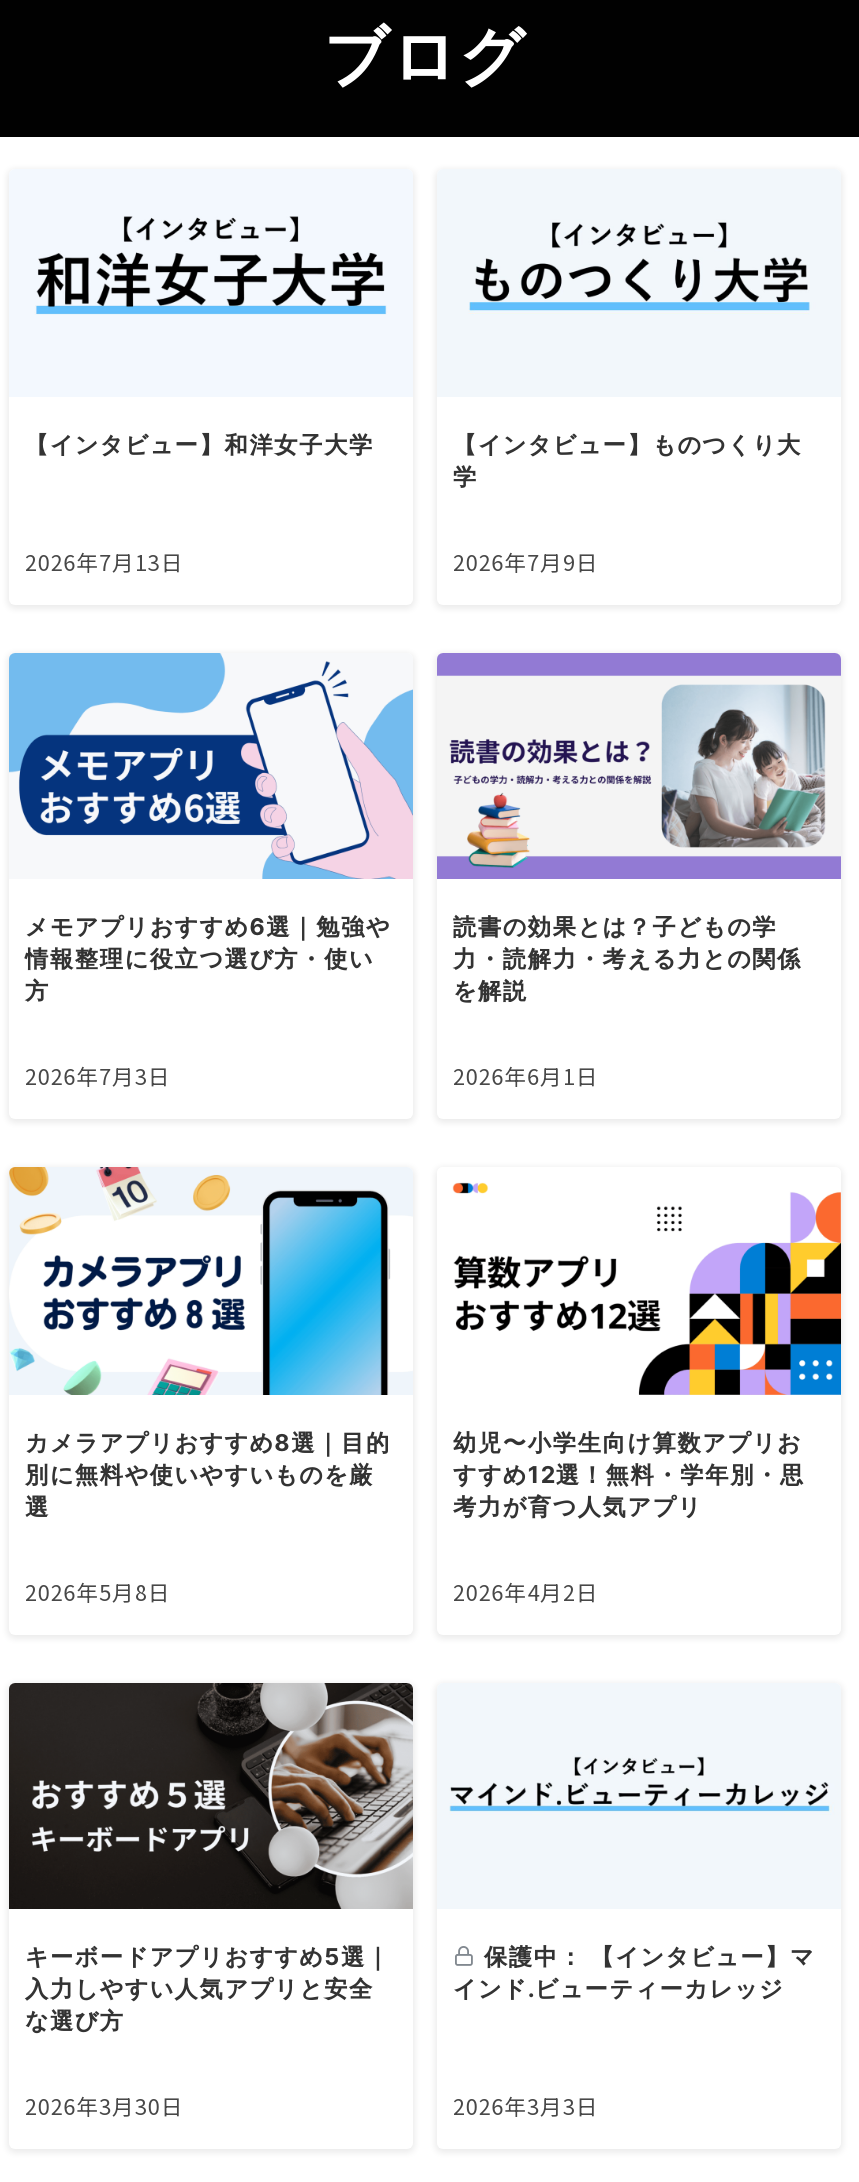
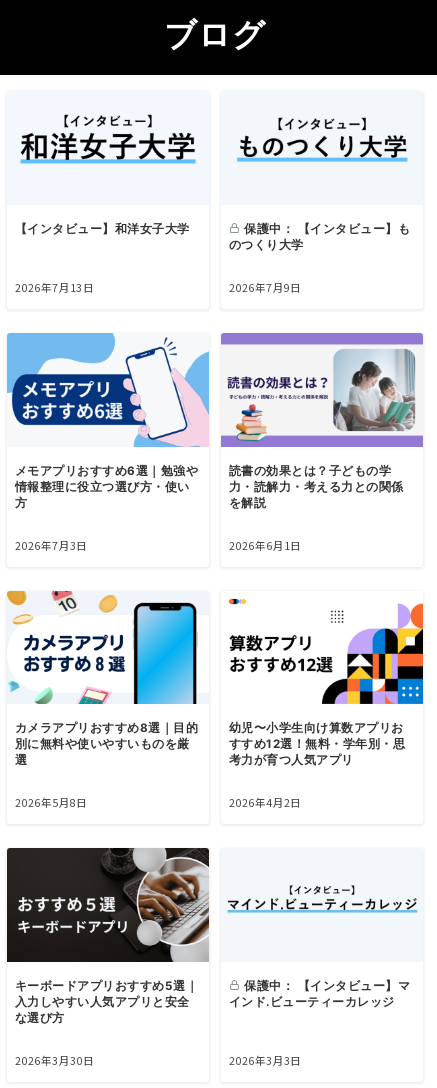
[453,430,802,490] 【インタビュー】ものつくり大 | 学 -> [229,222,410,252] 保護中： 【インタビュー】も | のつくり大学

